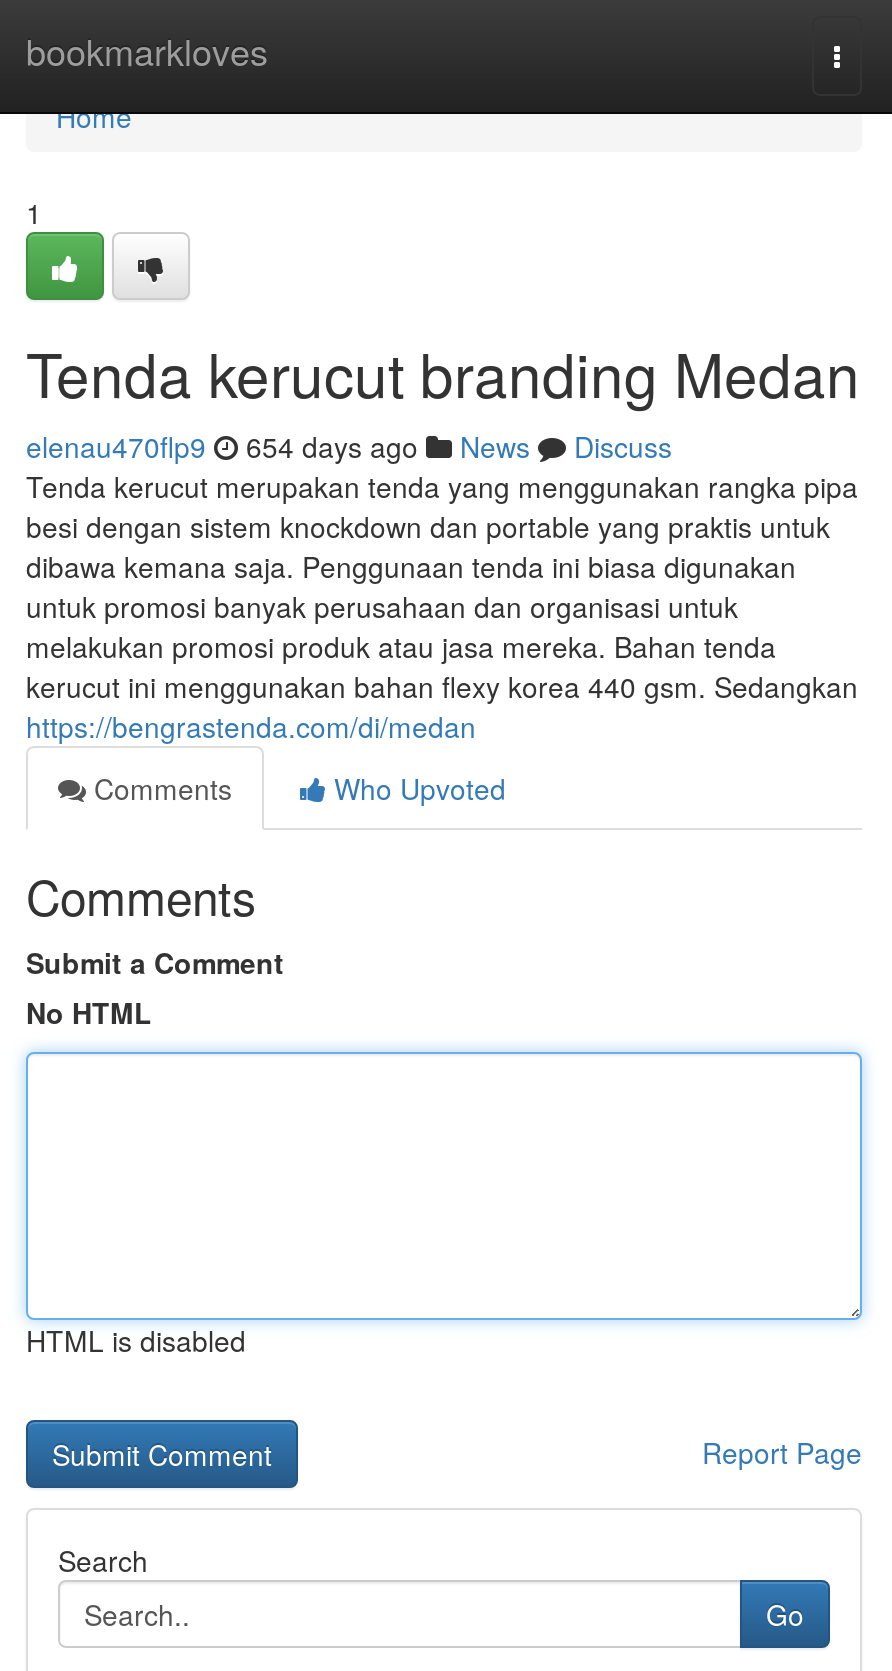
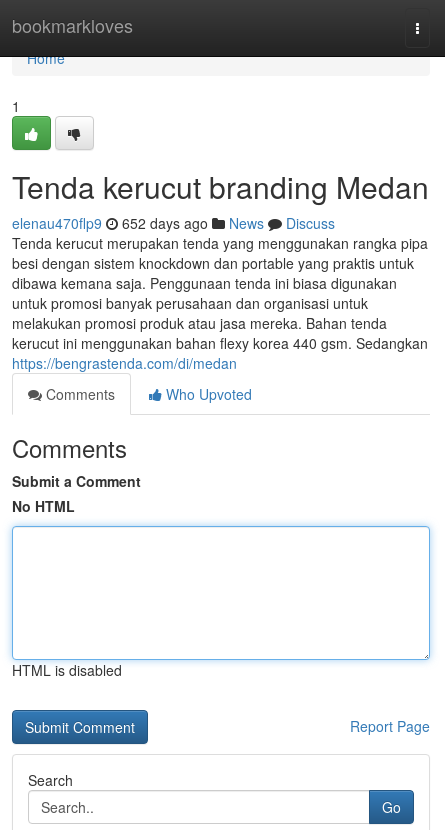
[26,426,672,466] elenau470flp9 654 days ago News Discuss -> [12,213,335,233] elenau470flp9 652 days ago News Discuss

